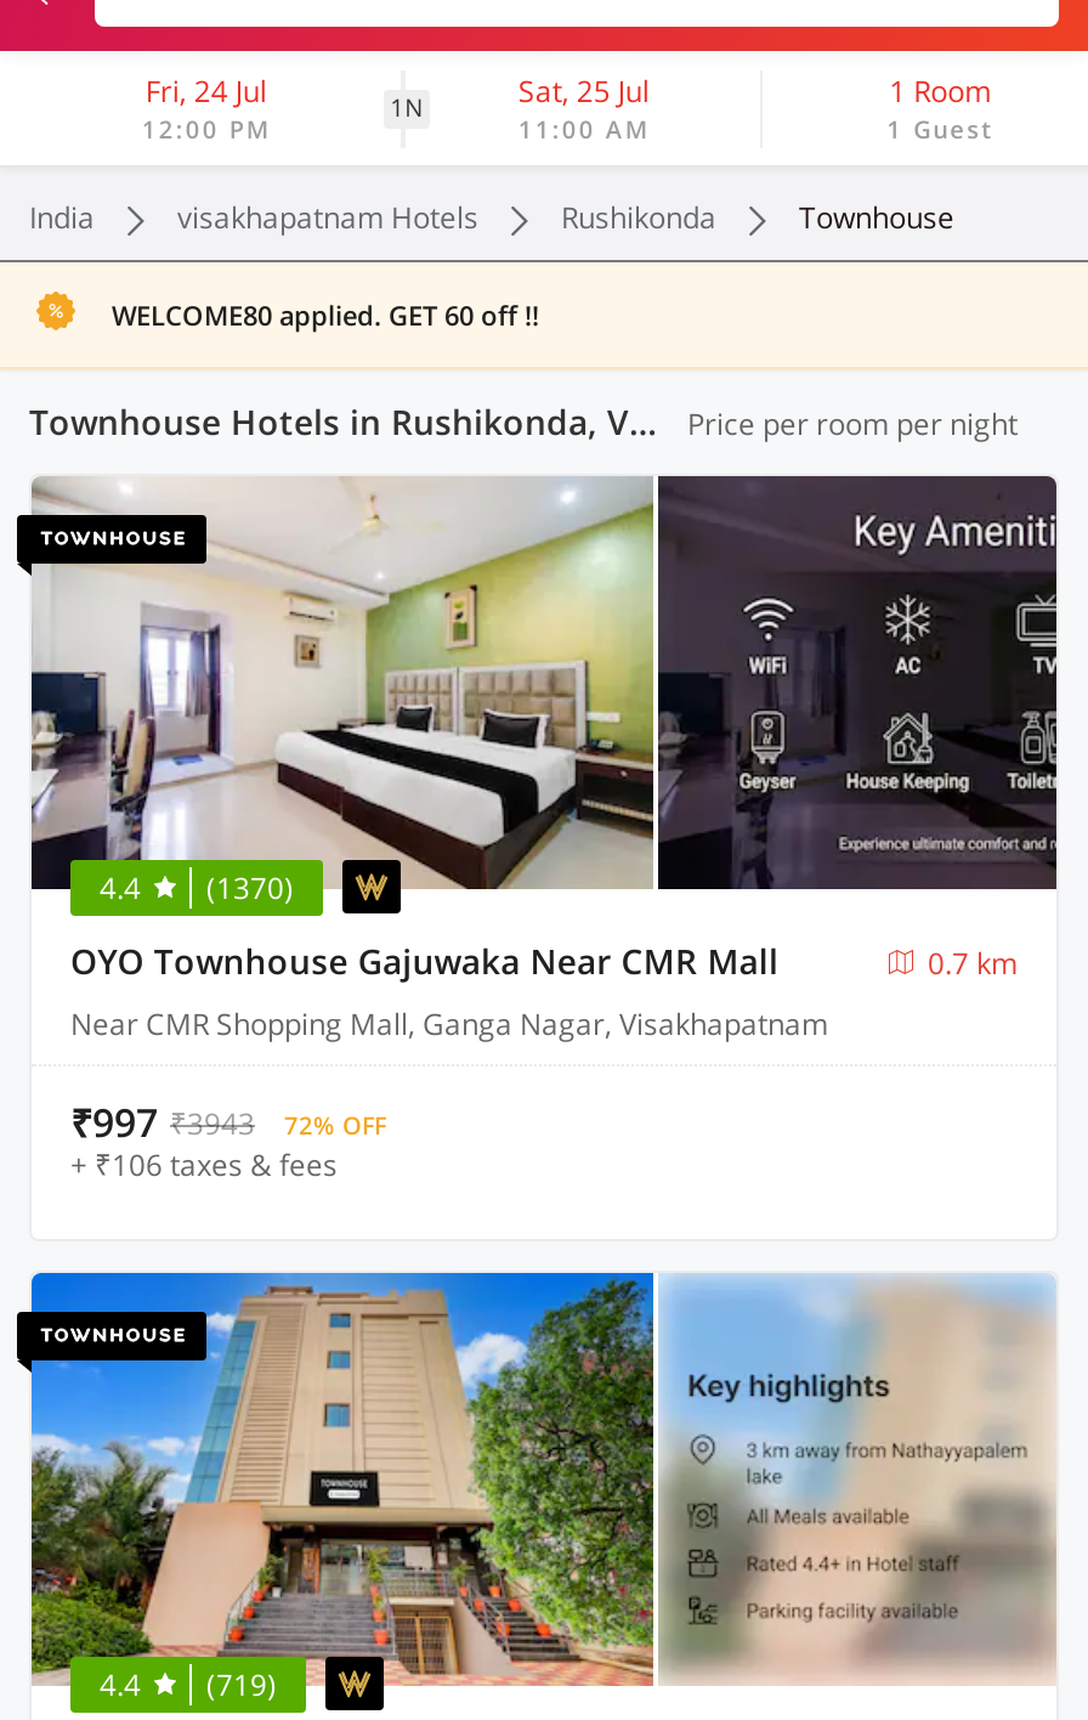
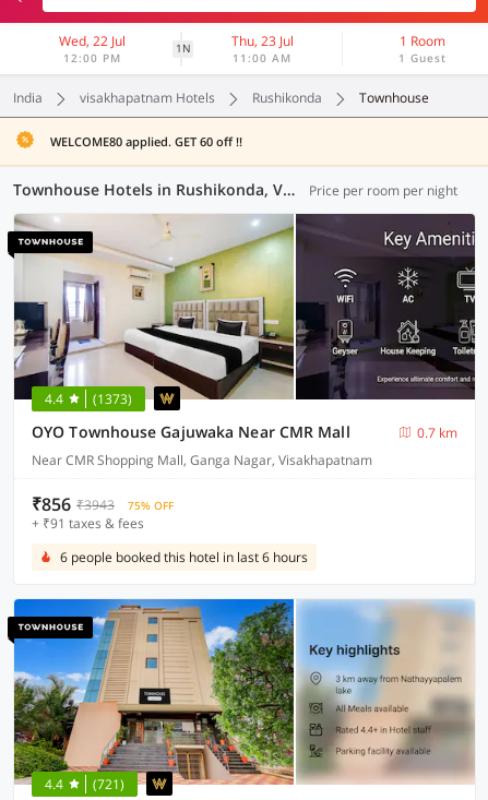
[145,70,267,112] Fri, 24 Jul -> [59,32,126,50] Wed, 22 Jul
[518,70,649,112] Sat, 25 Jul -> [231,32,294,50] Thu, 23 Jul
[100,867,294,909] 4.4 (1370) -> [45,390,132,408] 4.4 (1373)
[70,1096,386,1186] ₹997 ₹3943 | 72% OFF | + ₹106 taxes & fees -> [32,492,308,566] ₹856 ₹3943 | 75% OFF | + ₹91 taxes & fees | 6 people booked this hotel in last 6 hours
[100,1664,277,1705] 4.4 (719) -> [45,775,124,793] 4.4 (721)

